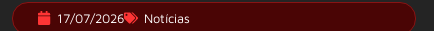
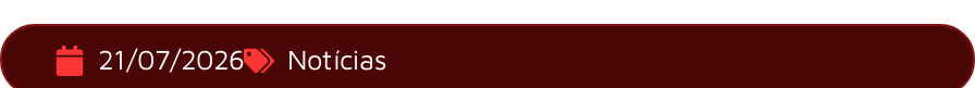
[57,11,190,26] 17/07/2026 Notícias -> [98,45,387,77] 21/07/2026 Notícias

